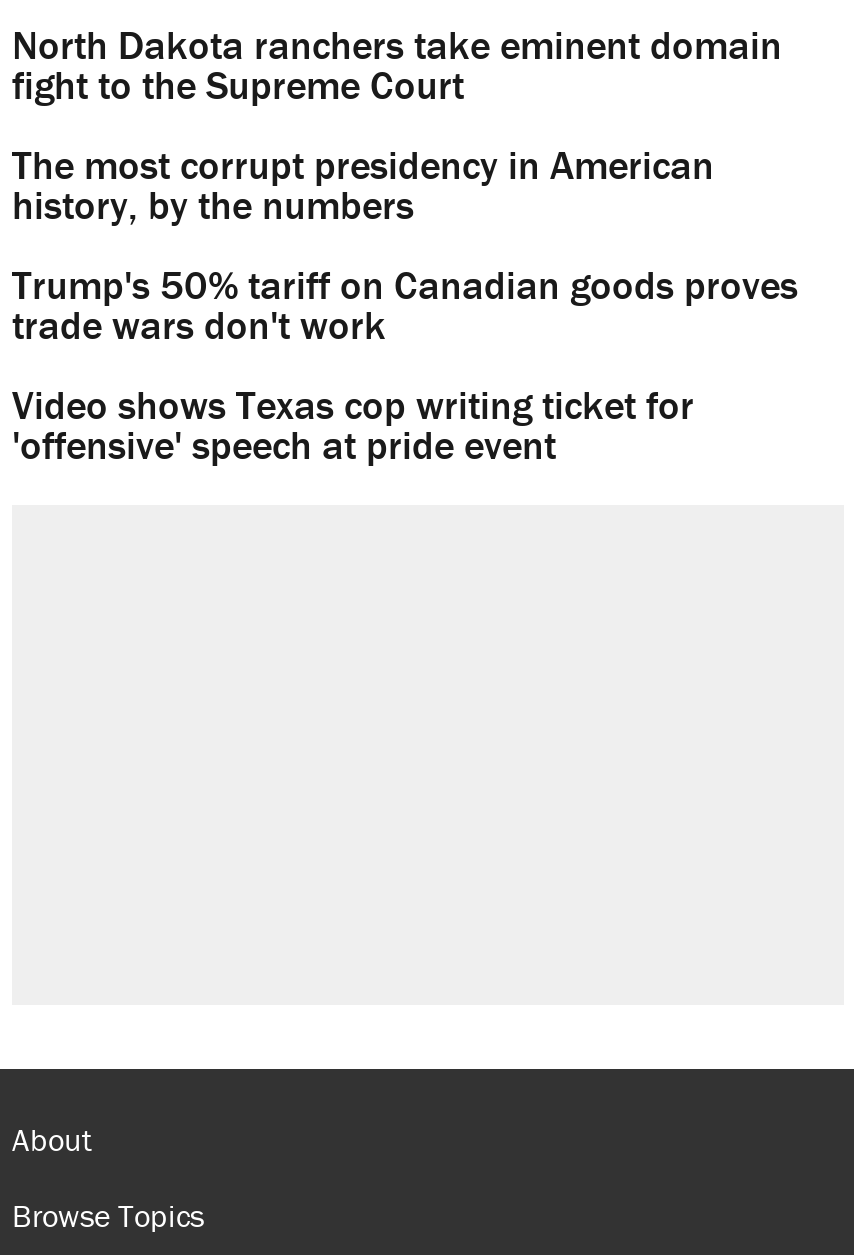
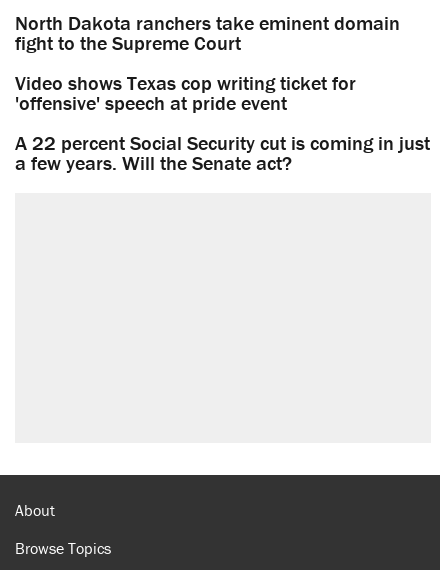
[12,139,798,349] The most corrupt presidency in American | history, by the numbers | Trump's 50% tariff on Canadian goods proves | trade wars don't work -> none
moved [12,379,694,469] -> [15,70,356,115]: Video shows Texas cop writing ticket for | 'offensive' speech at pride event
none -> [15,130,430,175] A 22 percent Social Security cut is coming in just | a few years. Will the Senate act?

